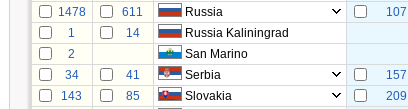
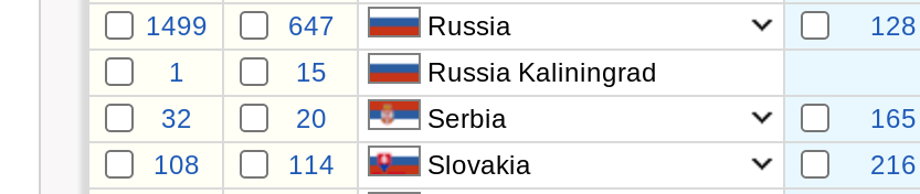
[57,5,85,19] 1478 -> [146,11,208,42] 1499
[122,5,143,19] 611 -> [288,11,335,42] 647
[385,5,406,19] 107 -> [870,11,917,42] 128
[125,26,139,40] 14 -> [296,57,327,88] 15
[64,47,248,82] 2 | San Marino | 34 | 41 -> [161,104,327,134] 32 | 20
[385,68,406,82] 157 -> [870,104,917,134] 165
[61,89,82,103] 143 -> [154,150,200,181] 108
[125,89,139,103] 85 -> [288,150,335,181] 114
[385,89,406,103] 209 -> [870,150,917,181] 216

